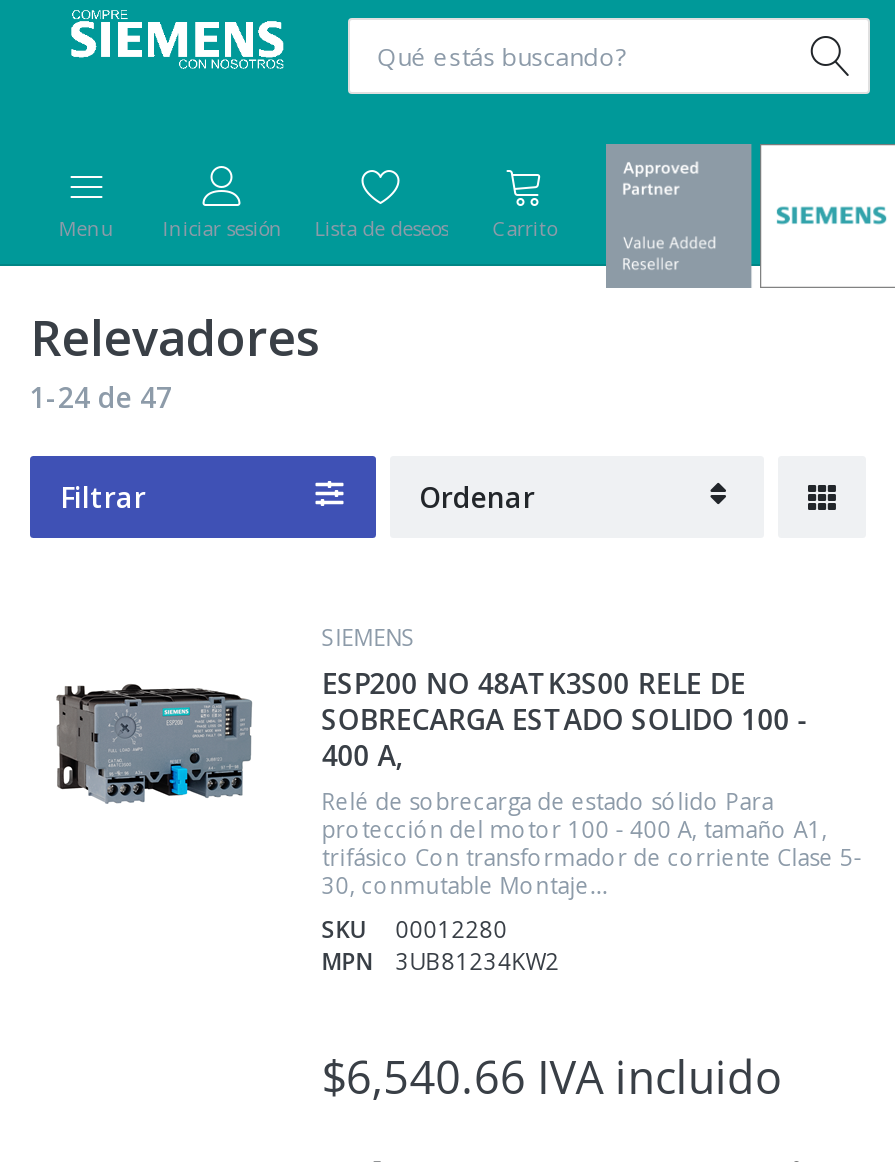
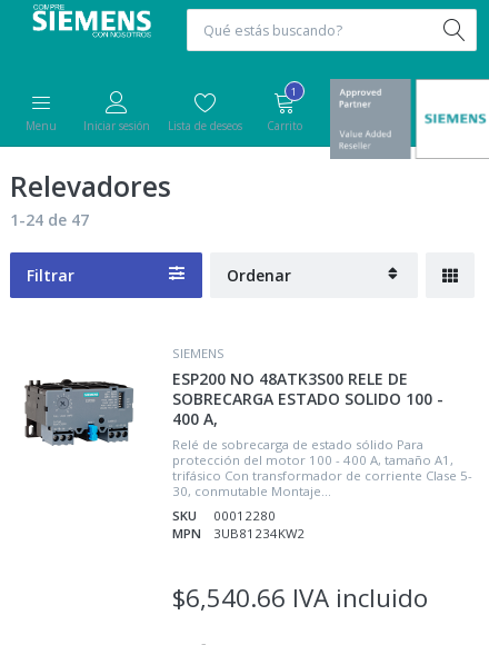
none -> [291,84,297,99] 1

